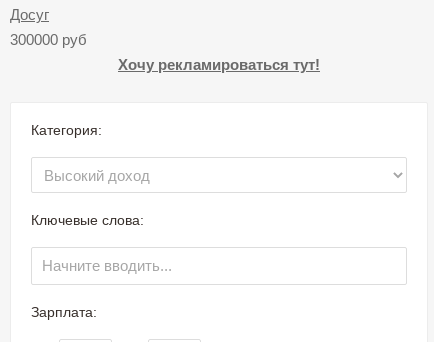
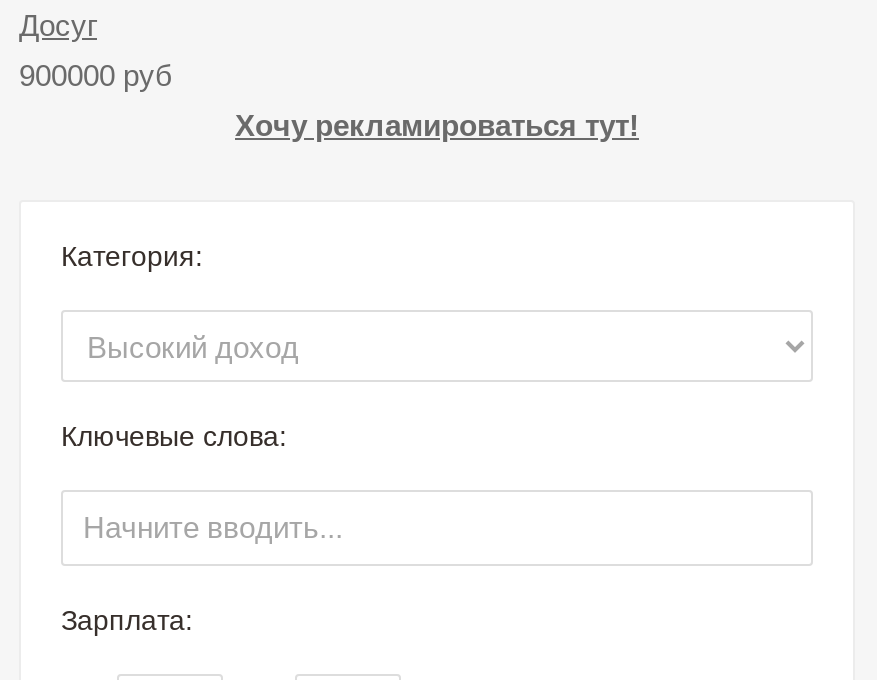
[10,31,87,48] 300000 руб -> [19,59,173,93] 900000 руб

